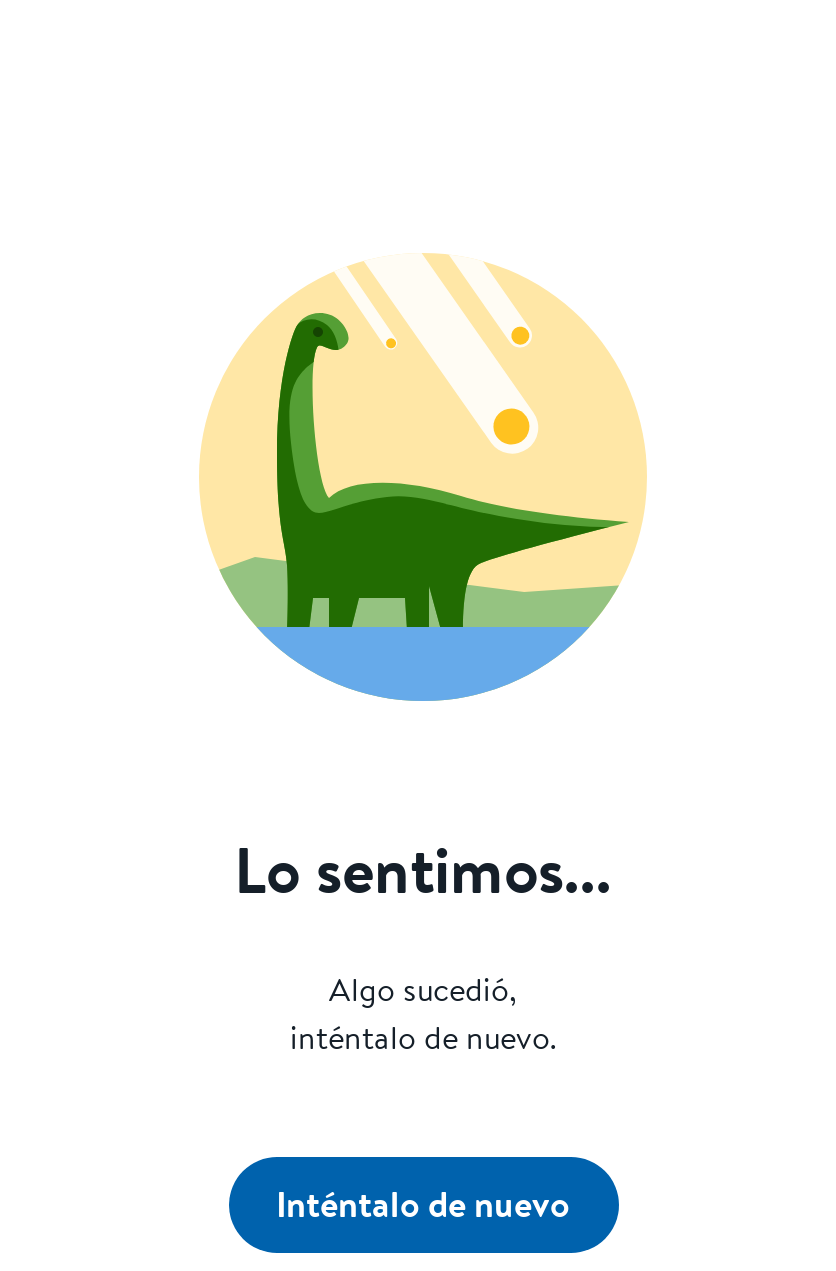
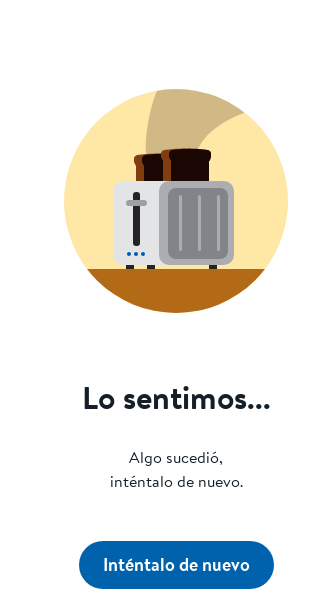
[219,255,627,703] [image] -> [75,89,275,314] [image]

